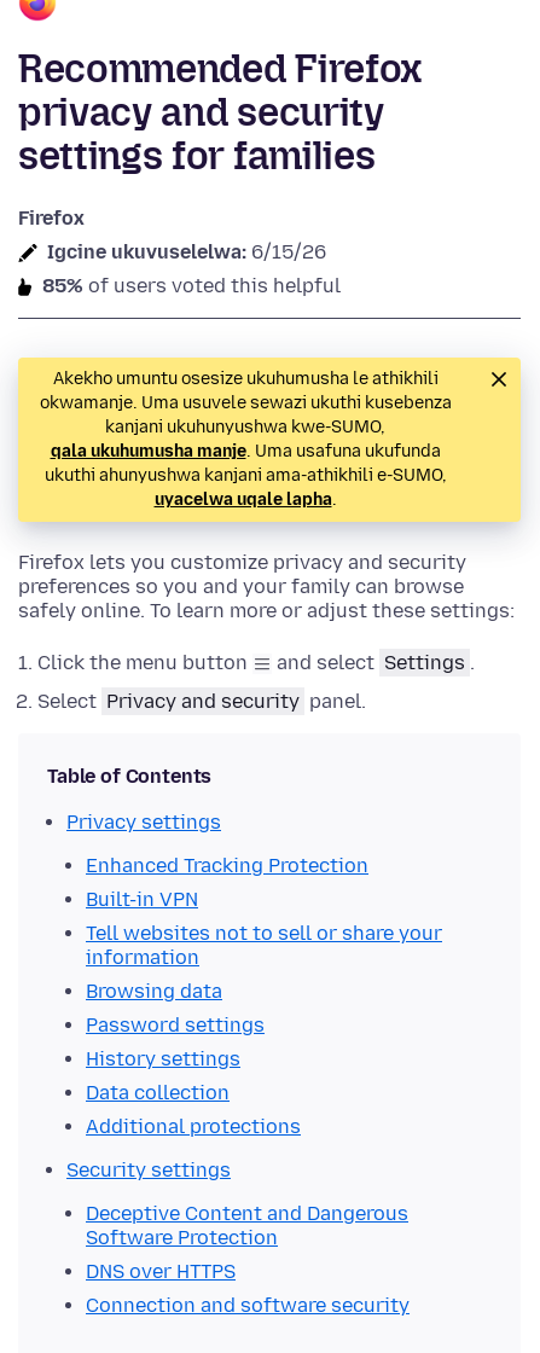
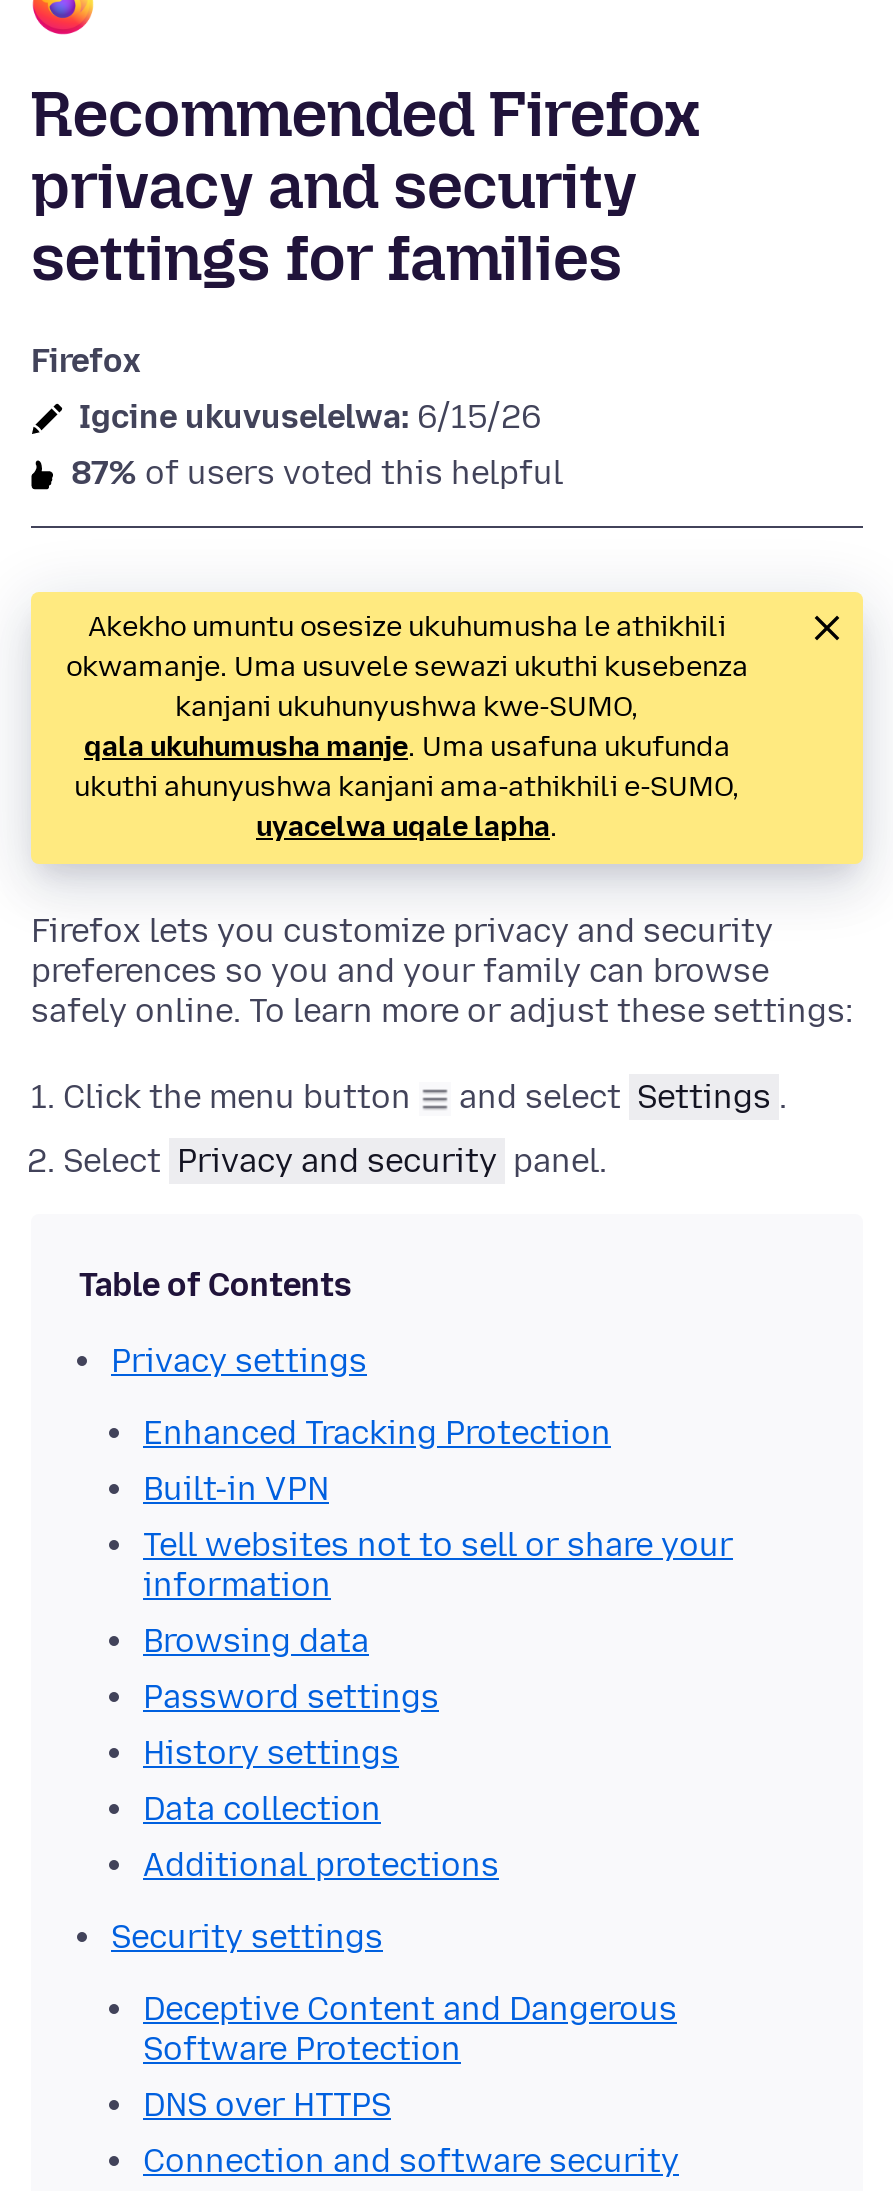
[42,274,341,297] 85% of users voted this helpful -> [71,454,563,492] 87% of users voted this helpful

